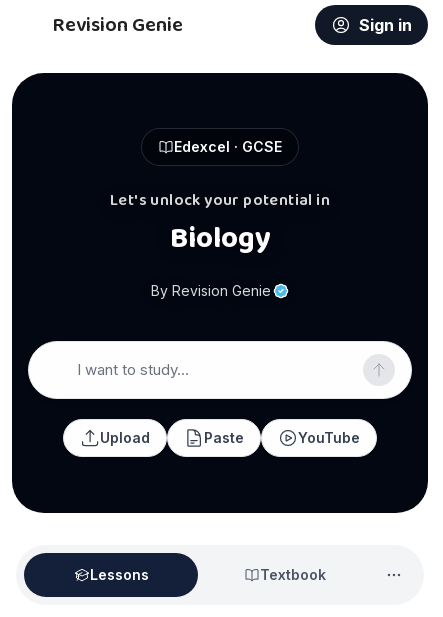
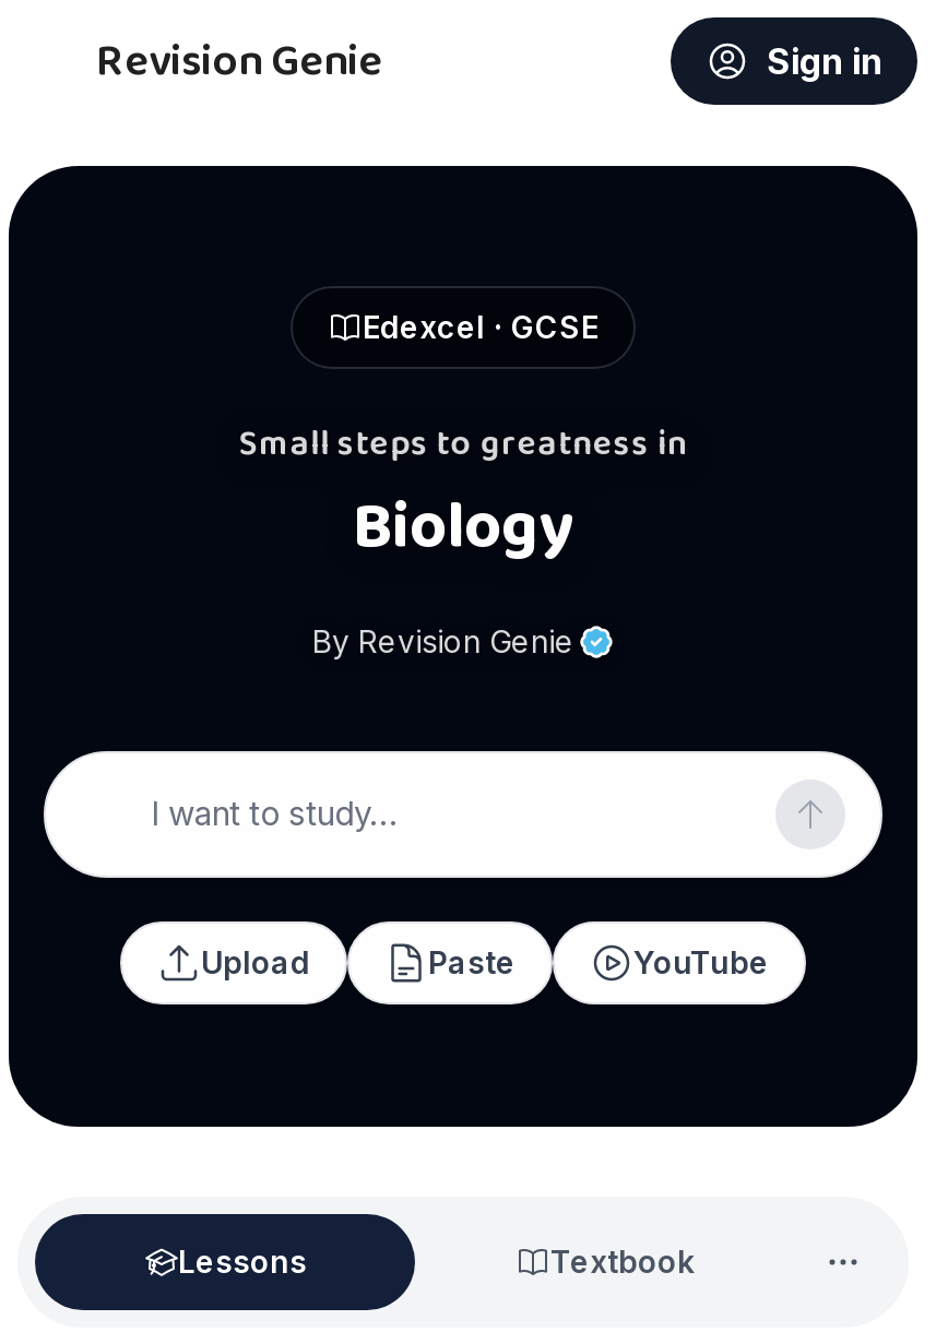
[110,188,330,213] Let's unlock your potential in -> [238,417,688,472] Small steps to greatness in

